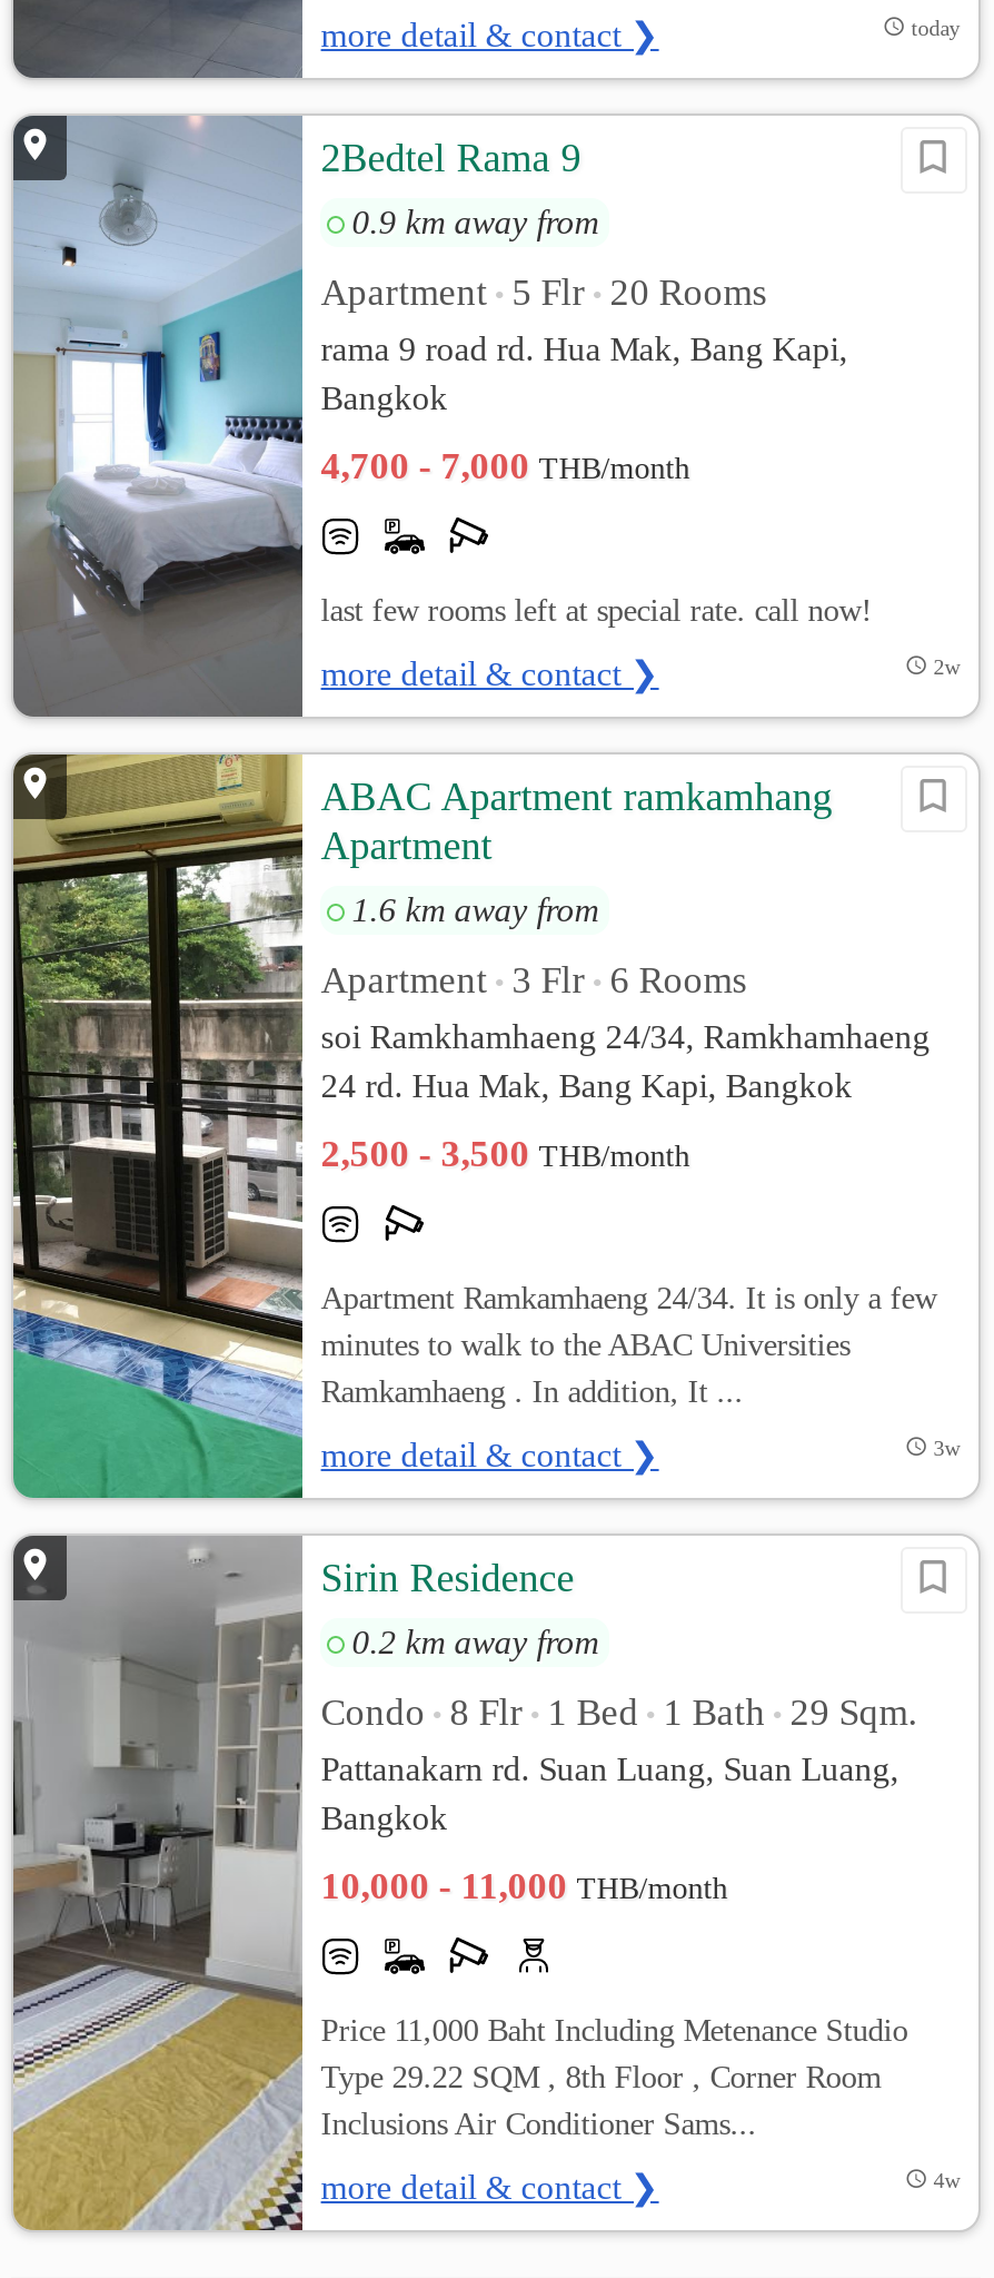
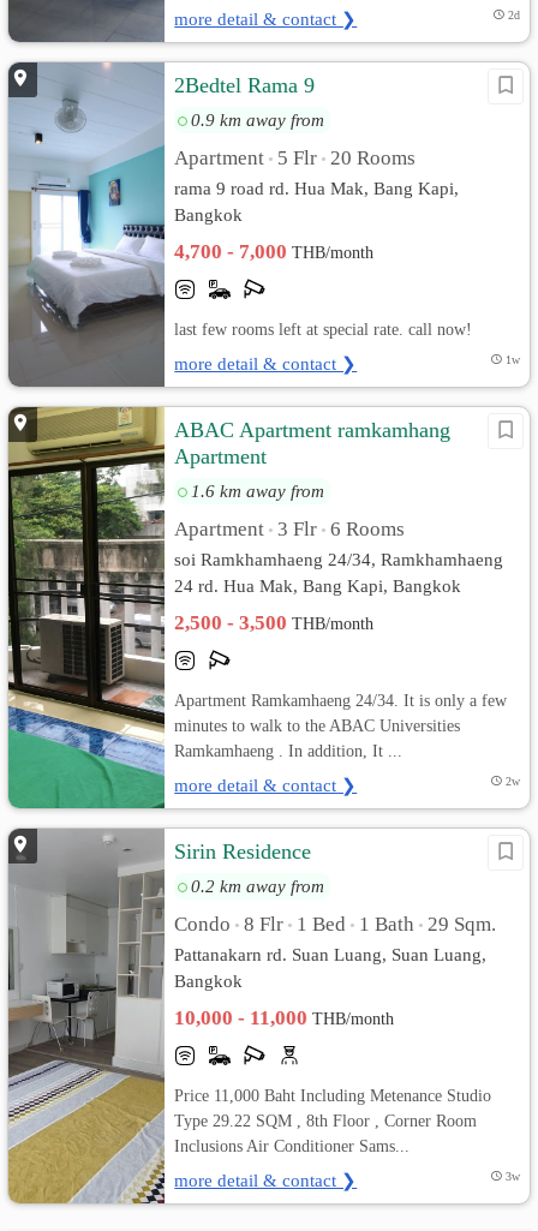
[911,16,960,40] today -> [508,8,520,22] 2d
[933,654,960,679] 2w -> [505,353,520,366] 1w
[933,1436,960,1460] 3w -> [505,775,520,788] 2w
[933,2168,960,2192] 4w -> [505,1170,520,1183] 3w

